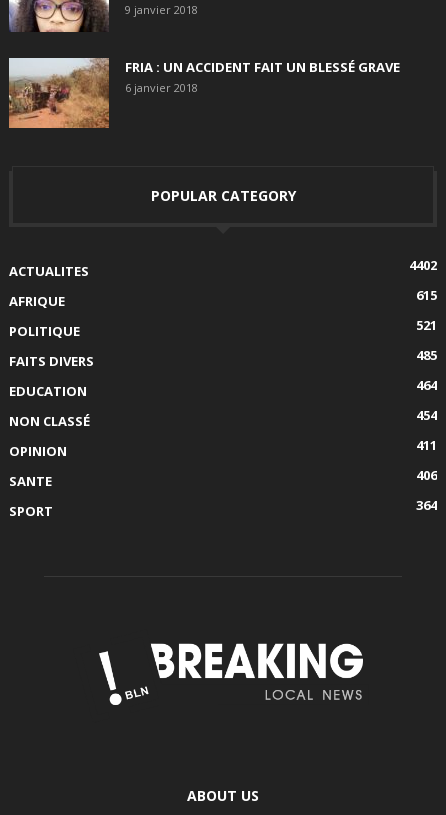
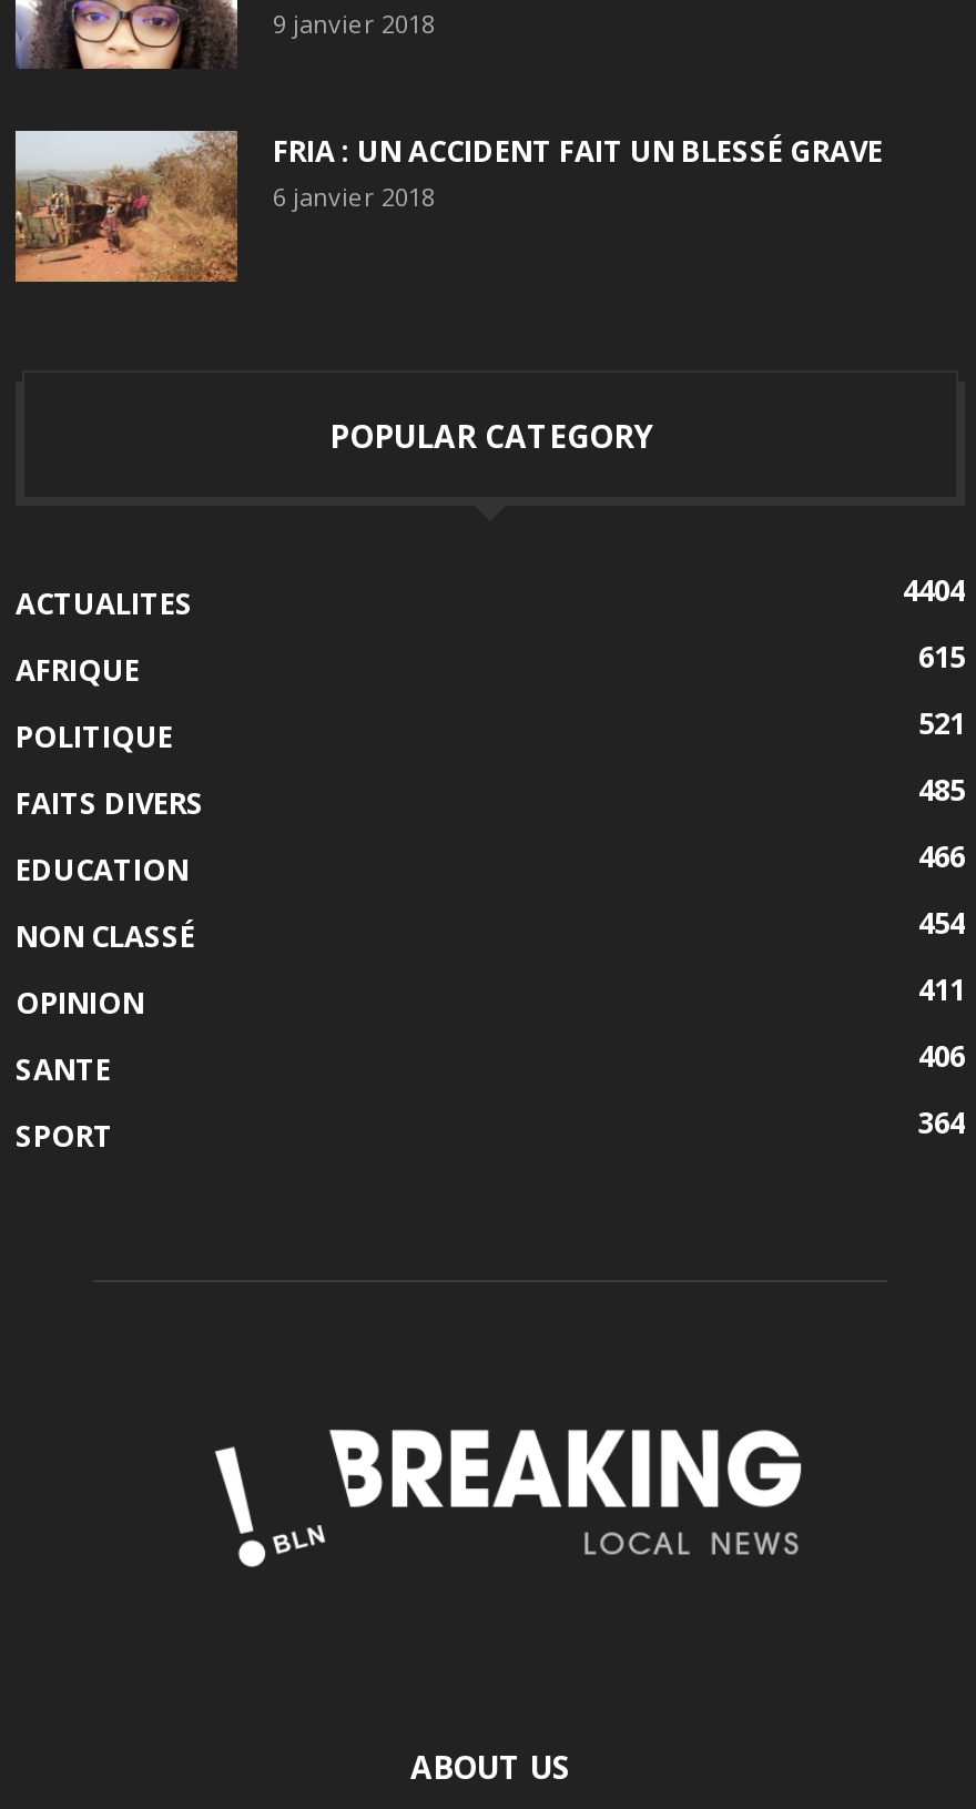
[409,256,437,274] 4402 -> [903,569,965,608] 4404
[416,376,437,394] 464 -> [918,835,965,875] 466

